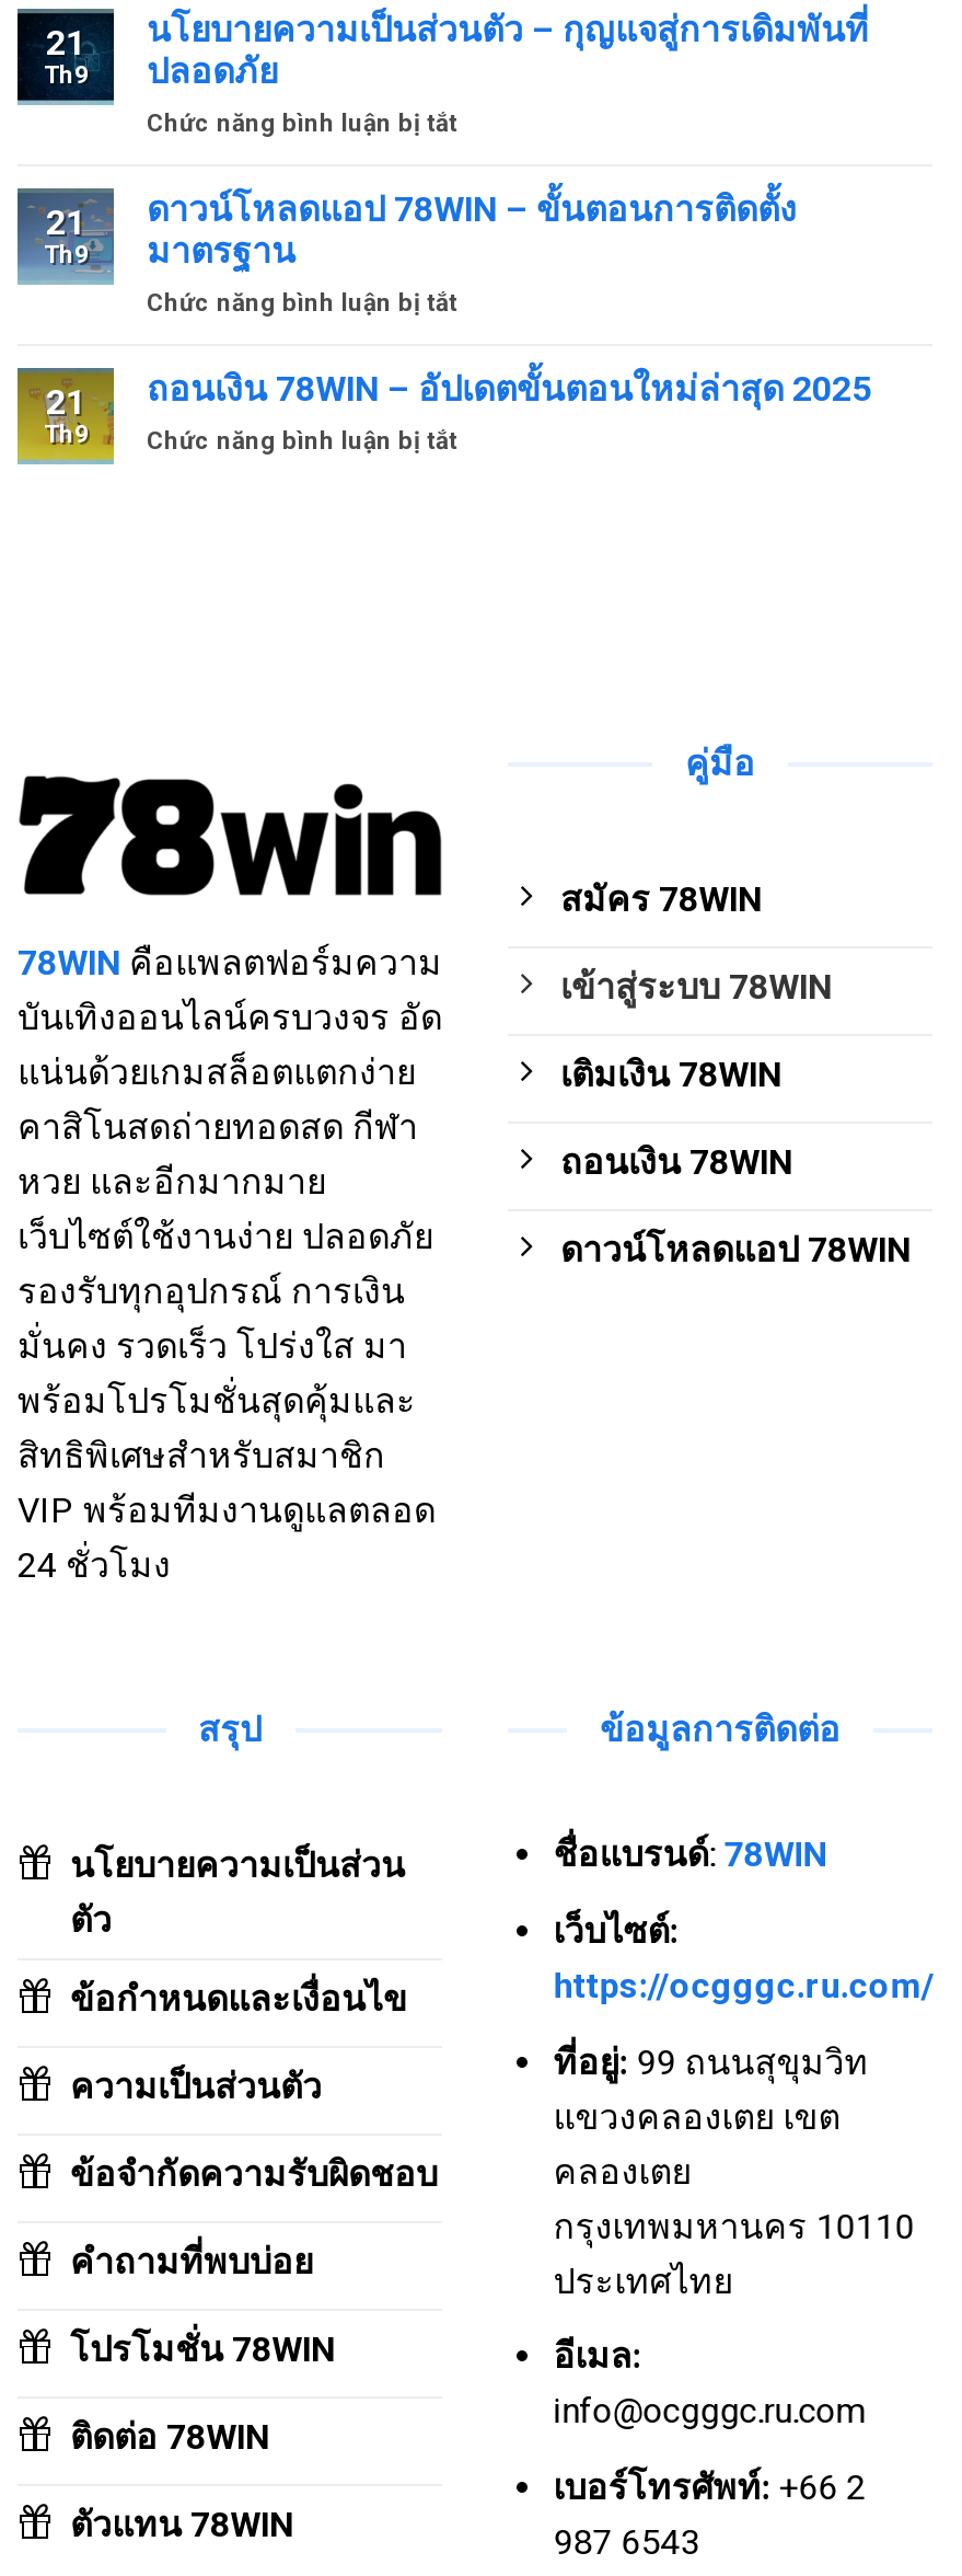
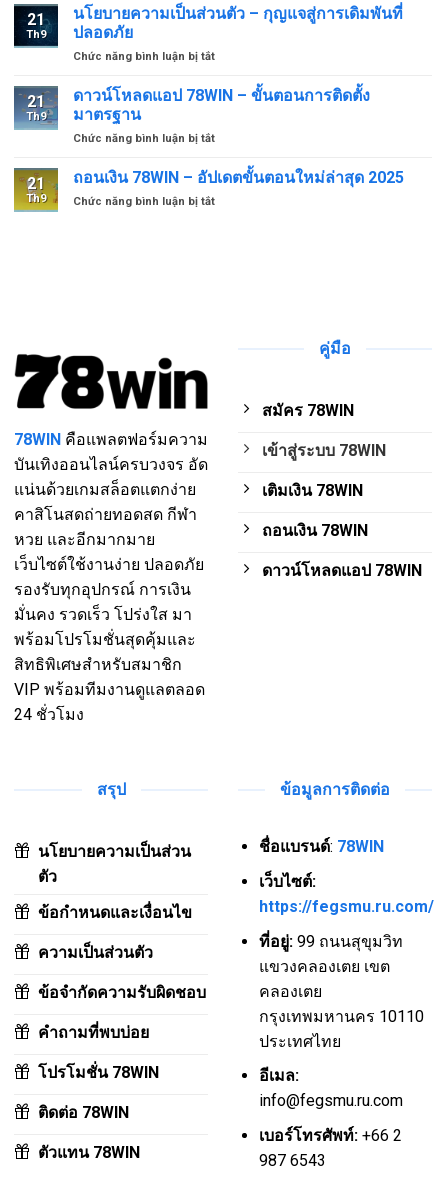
[553,1965,934,2006] https://ocgggc.ru.com/ -> [259,897,434,916] https://fegsmu.ru.com/
[553,2390,864,2432] info@ocgggc.ru.com -> [259,1091,403,1110] info@fegsmu.ru.com

